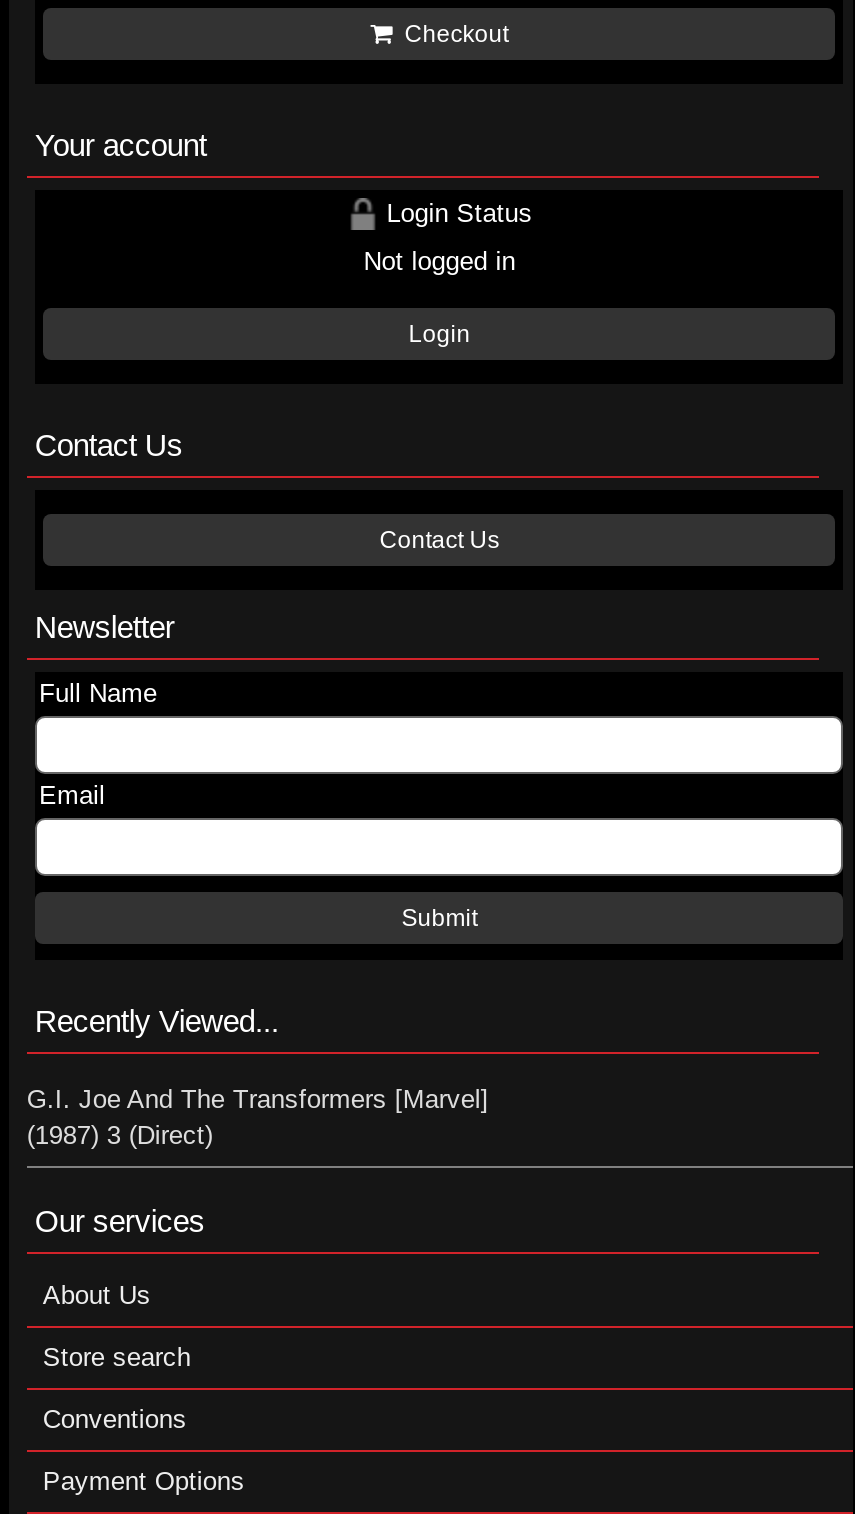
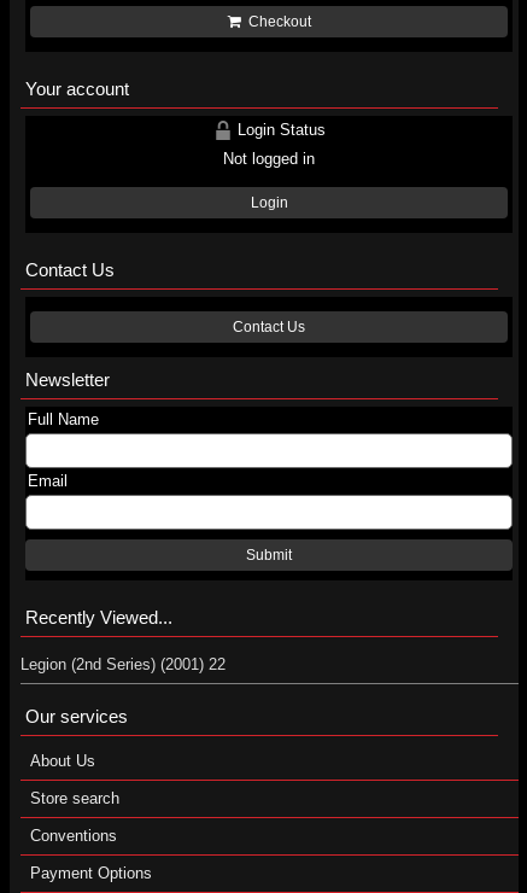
[27,1084,489,1150] G.I. Joe And The Transformers [Marvel] | (1987) 3 (Direct) -> [20,655,225,673] Legion (2nd Series) (2001) 22

